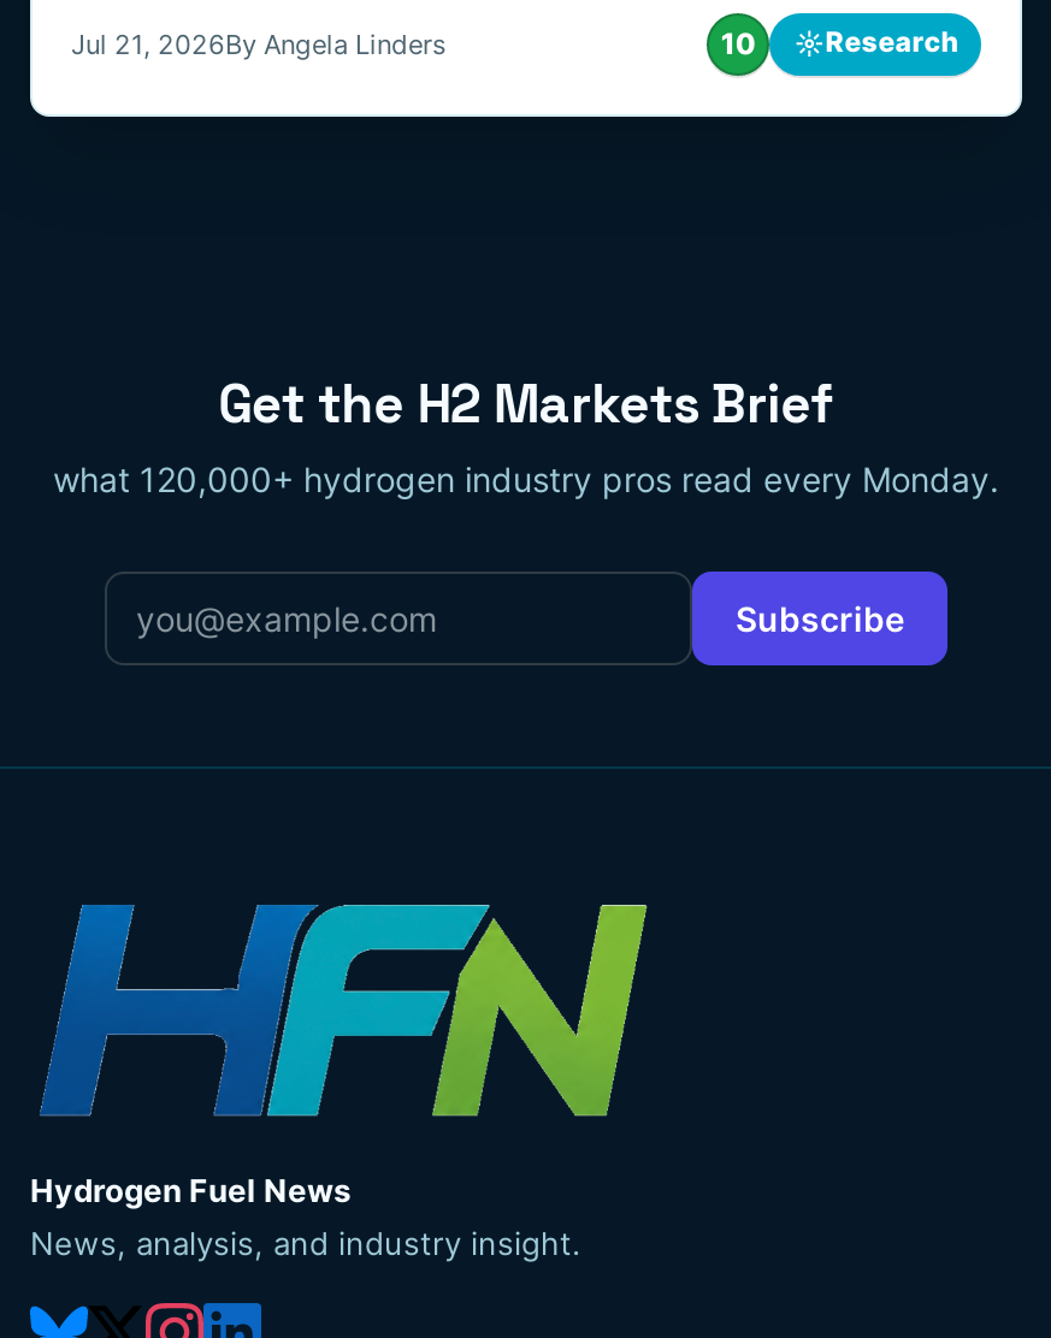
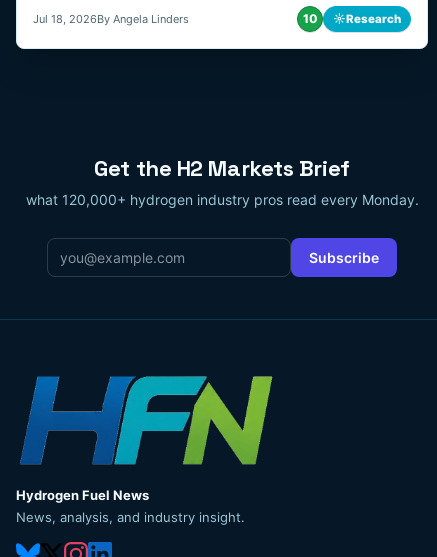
[71,27,447,60] Jul 21, 2026By Angela Linders -> [33,12,189,26] Jul 18, 2026By Angela Linders

